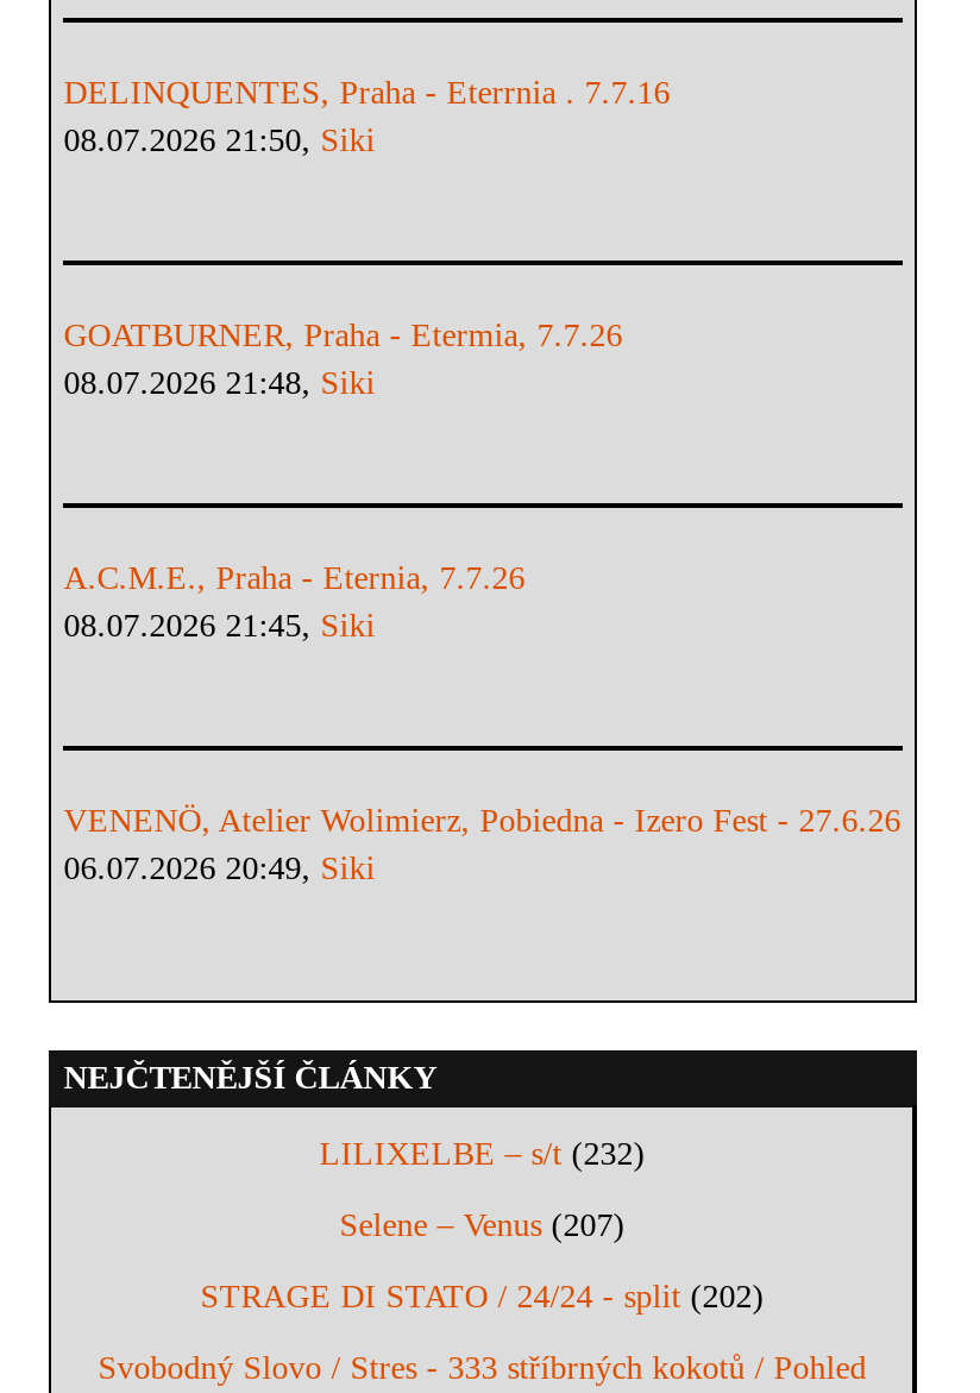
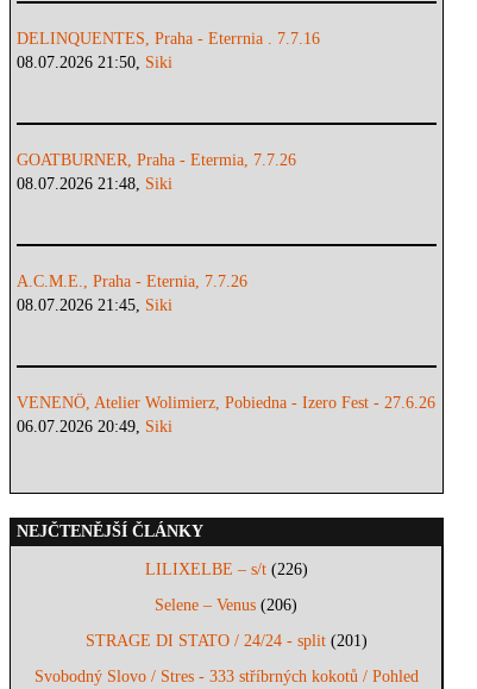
[319,1136,645,1172] LILIXELBE – s/t (232) -> [145,560,308,578] LILIXELBE – s/t (226)
[339,1207,625,1243] Selene – Venus (207) -> [155,596,298,614] Selene – Venus (206)
[200,1279,764,1314] STRAGE DI STATO / 24/24 - split (202) -> [85,632,367,650] STRAGE DI STATO / 24/24 - split (201)

